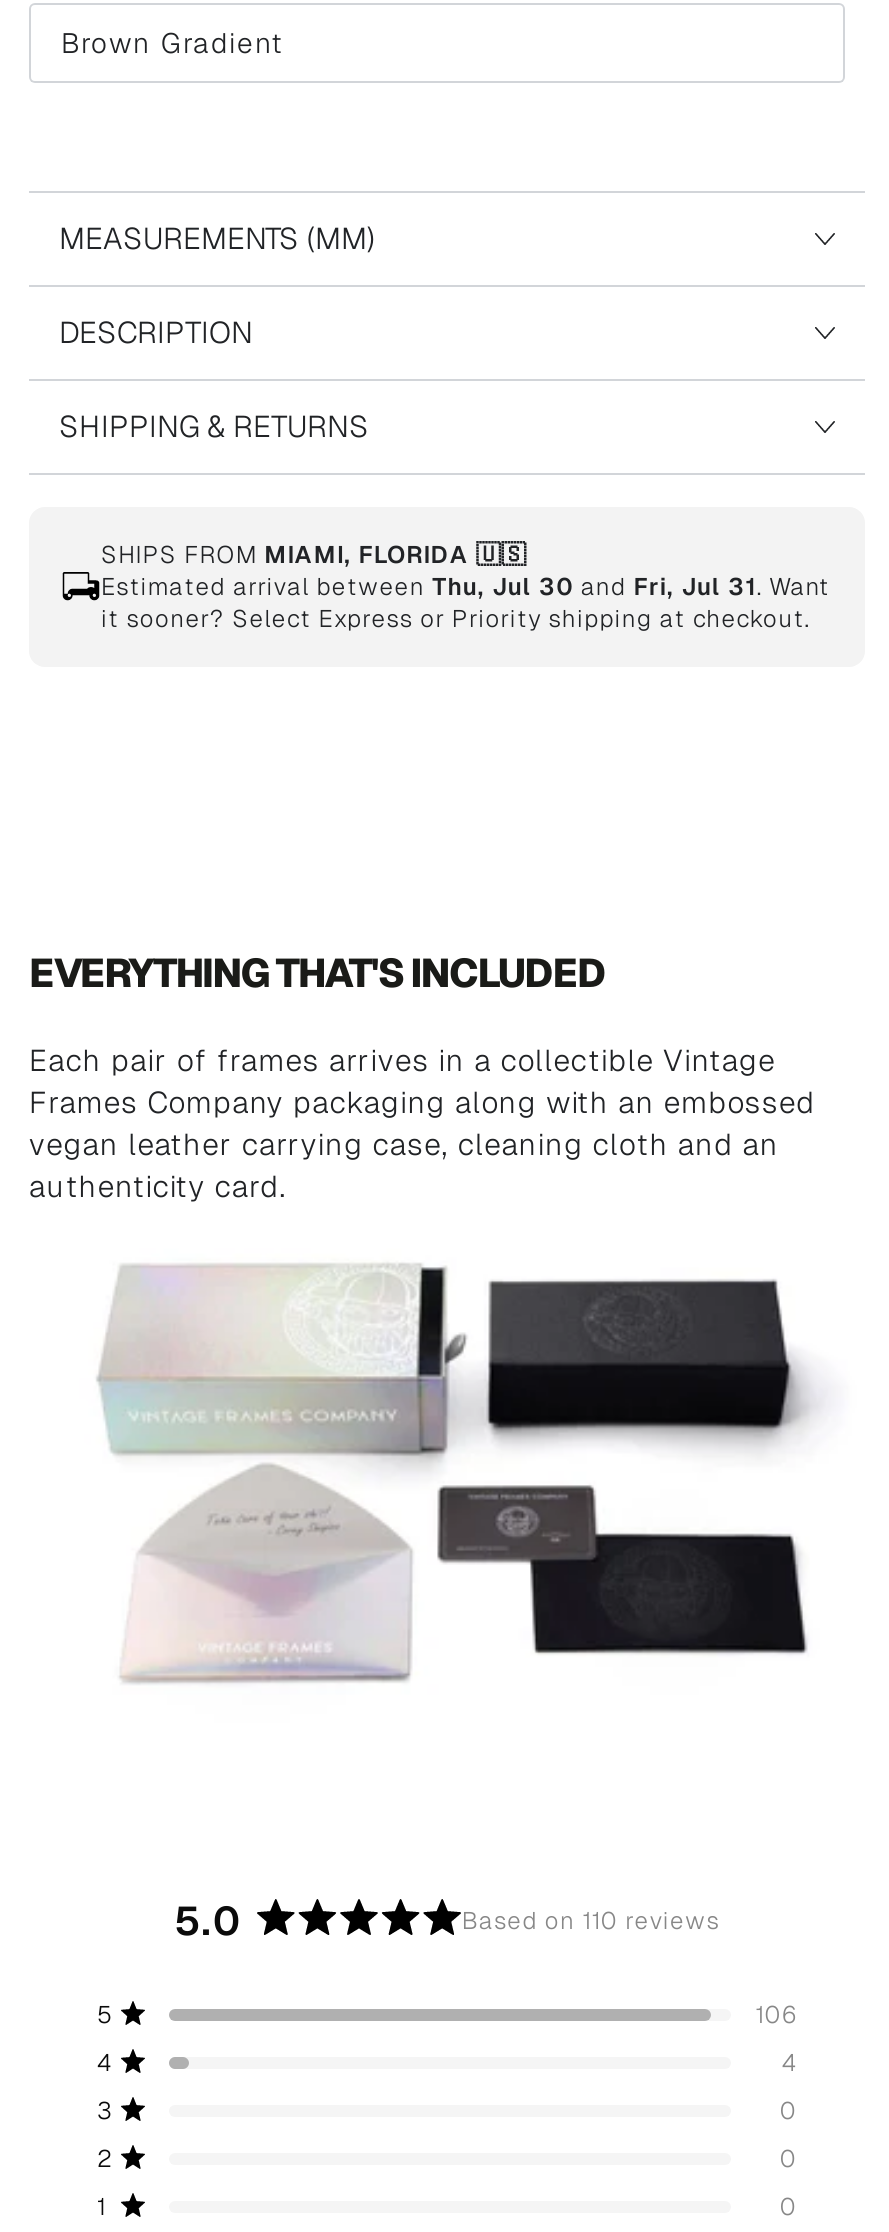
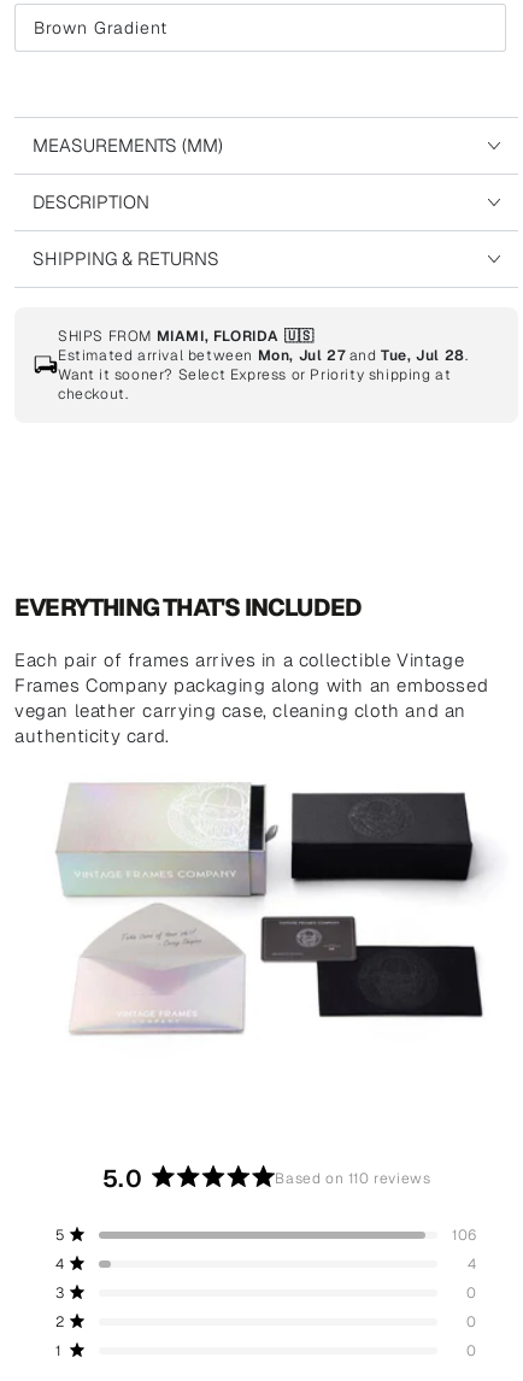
[101,570,830,634] Estimated arrival between Thu, Jul 30 and Fri, Jul 31. Want | it sooner? Select Express or Priority shipping at checkout. -> [58,345,468,403] Estimated arrival between Mon, Jul 27 and Tue, Jul 28. | Want it sooner? Select Express or Priority shipping at | checkout.

